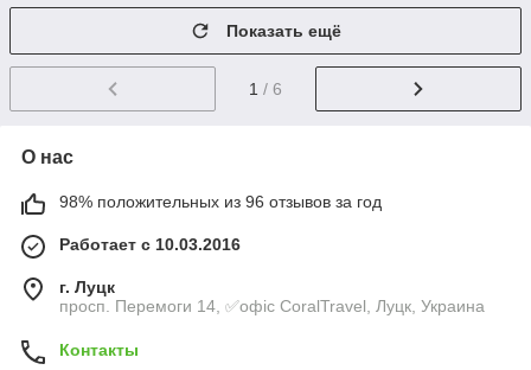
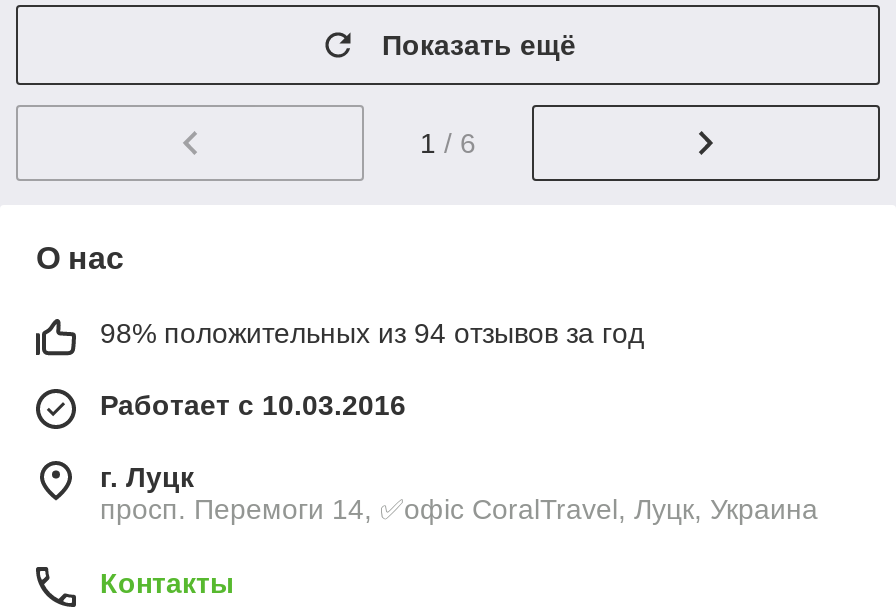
[59,192,382,211] 98% положительных из 96 отзывов за год -> [100,317,644,349] 98% положительных из 94 отзывов за год

